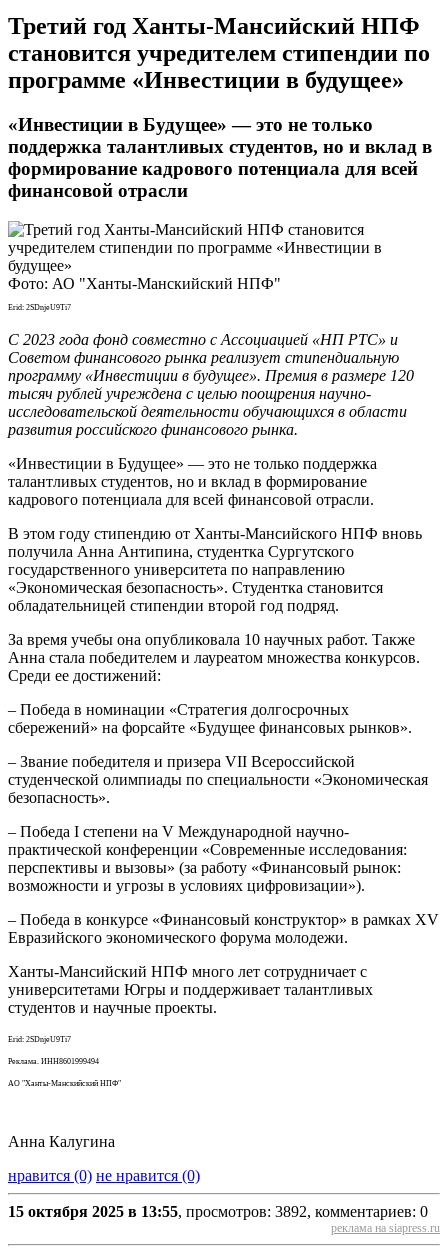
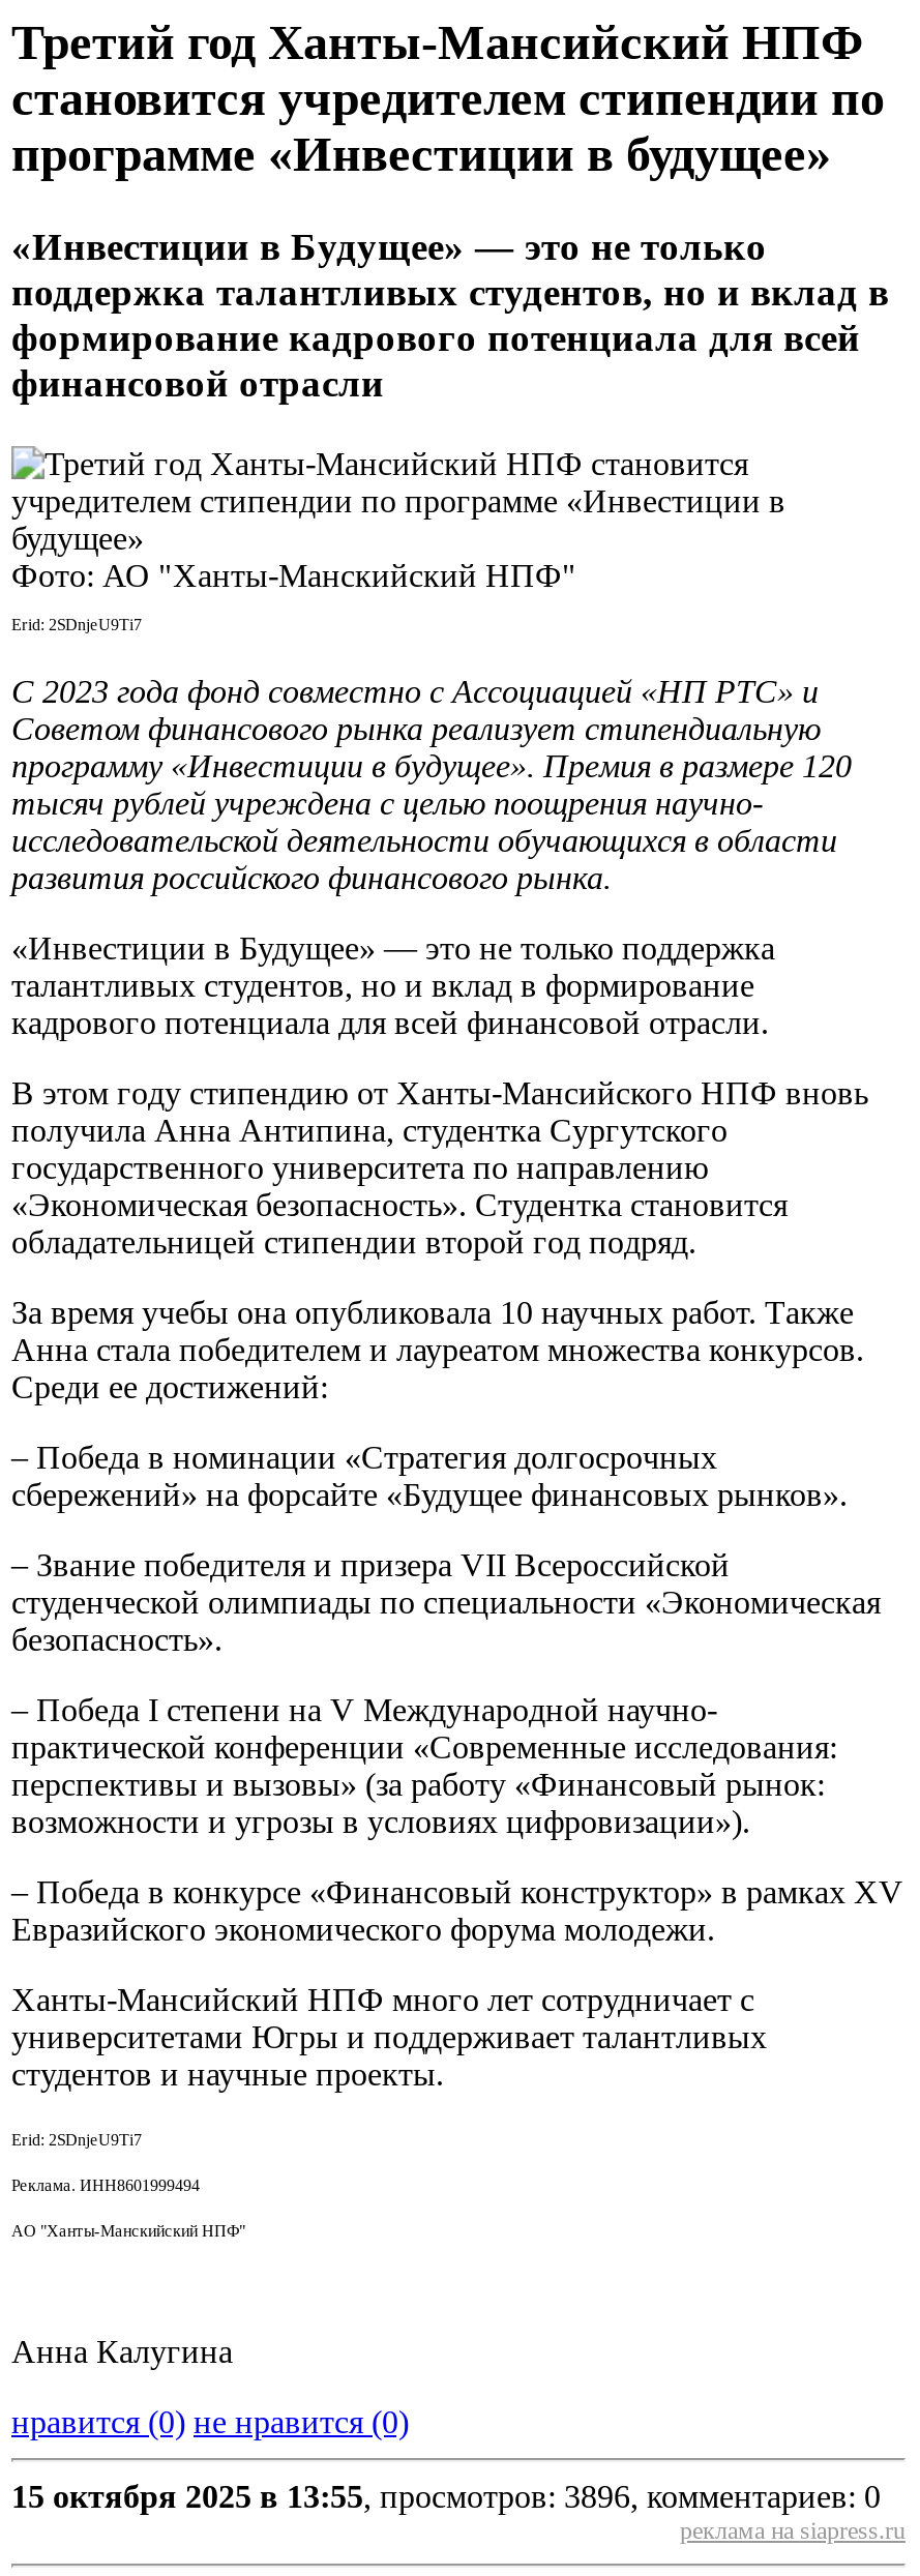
[8,1203,428,1220] 15 октября 2025 в 13:55, просмотров: 3892, комментариев: 0 -> [11,2478,881,2513] 15 октября 2025 в 13:55, просмотров: 3896, комментариев: 0

